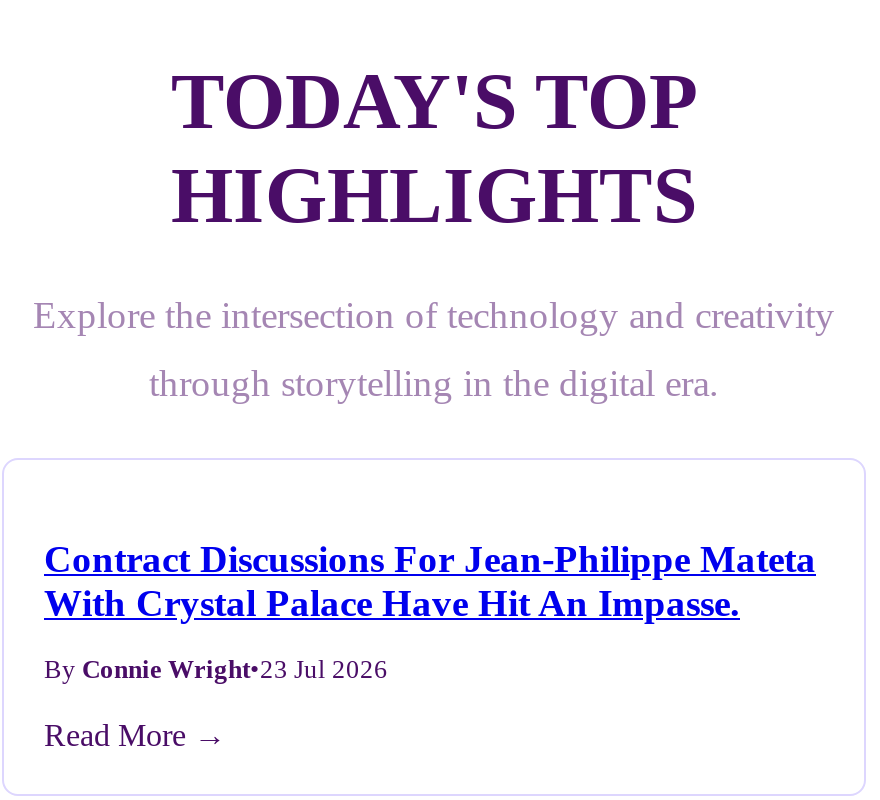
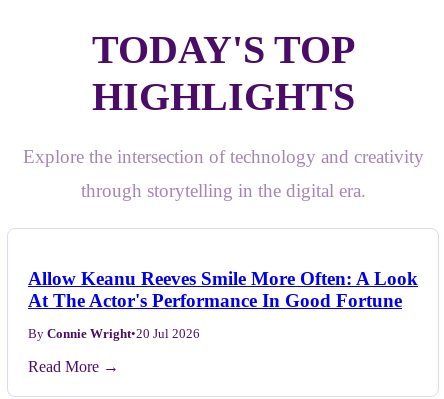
[44,537,816,623] Contract Discussions For Jean-Philippe Mateta | With Crystal Palace Have Hit An Impasse. -> [28,268,418,311] Allow Keanu Reeves Smile More Often: A Look | At The Actor's Performance In Good Fortune
[44,655,388,683] By Connie Wright•23 Jul 2026 -> [28,327,200,341] By Connie Wright•20 Jul 2026

